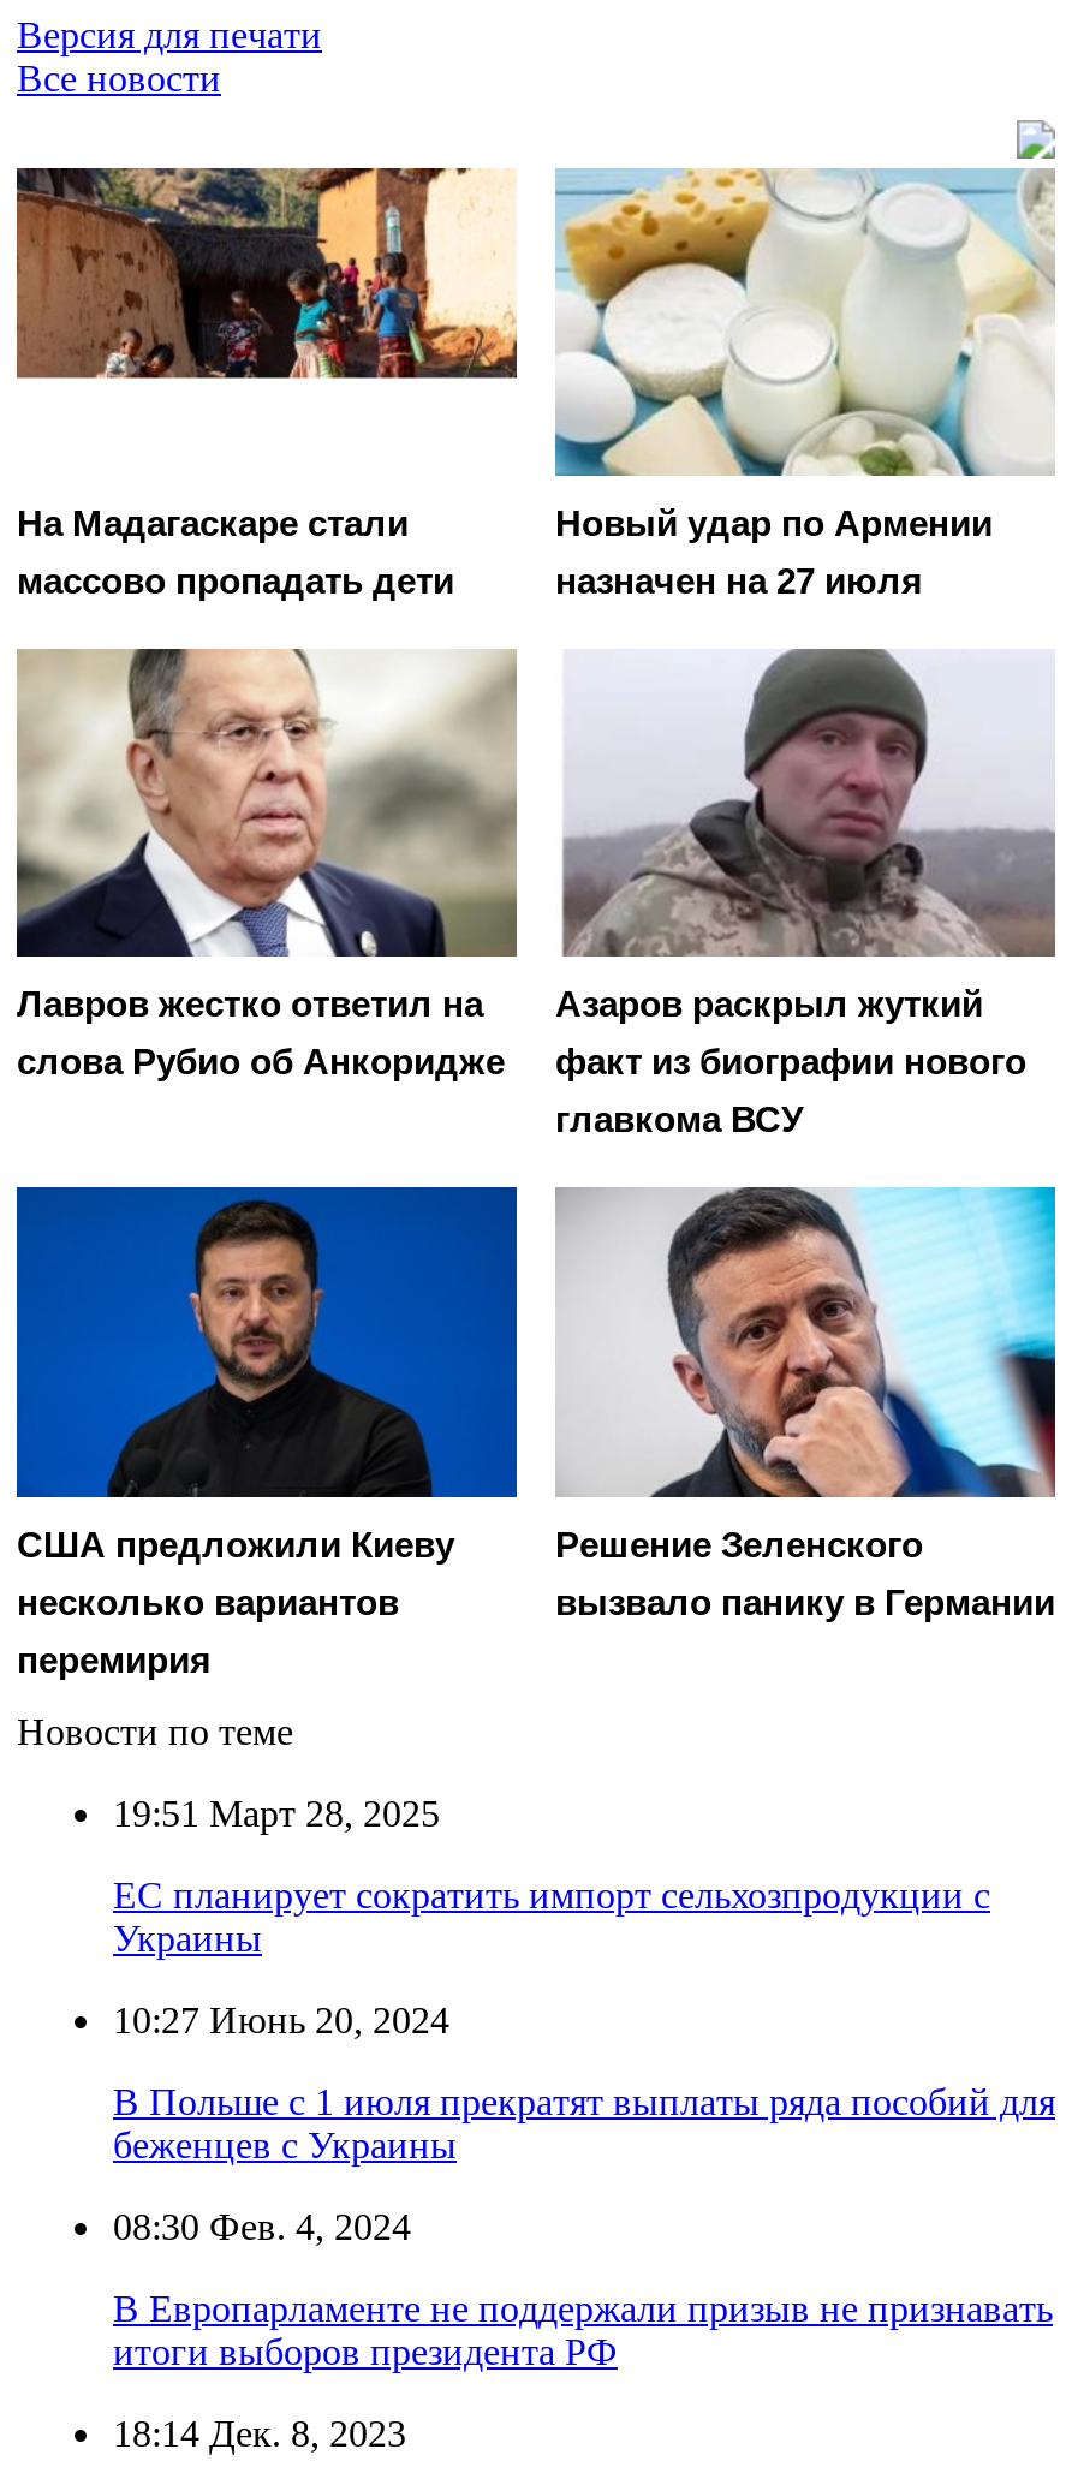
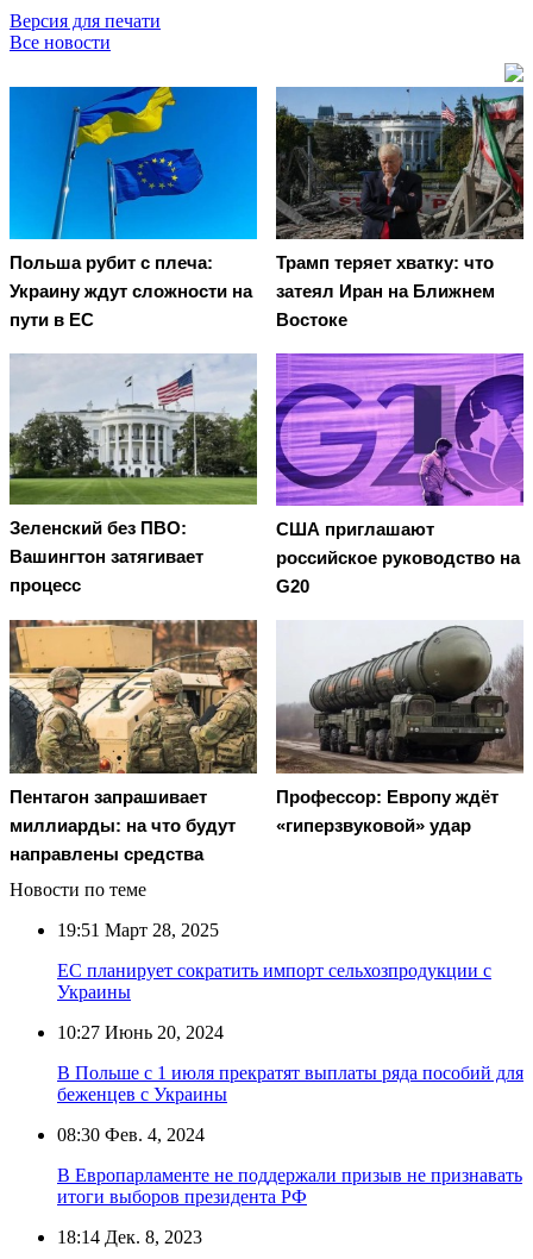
[14,166,519,601] [image] | На Мадагаскаре стали | массово пропадать дети -> [8,86,258,330] [image] | Польша рубит с плеча: | Украину ждут сложности на | пути в ЕС
[555,166,1055,601] [image] | Новый удар по Армении | назначен на 27 июля -> [275,86,525,330] [image] | Трамп теряет хватку: что | затеял Иран на Ближнем | Востоке
[17,649,517,1082] [image] | Лавров жестко ответил на | слова Рубио об Анкоридже -> [10,353,257,595] [image] | Зеленский без ПВО: | Вашингтон затягивает | процесс
[555,646,1055,1140] [image] | Азаров раскрыл жуткий | факт из биографии нового | главкома ВСУ -> [275,352,525,597] [image] | США приглашают | российское руководство на | G20
[14,1185,519,1680] [image] | США предложили Киеву | несколько вариантов | перемирия -> [8,619,258,863] [image] | Пентагон запрашивает | миллиарды: на что будут | направлены средства
[555,1185,1058,1621] [image] | Решение Зеленского | вызвало панику в Германии -> [276,620,525,835] [image] | Профессор: Европу ждёт | «гиперзвуковой» удар

